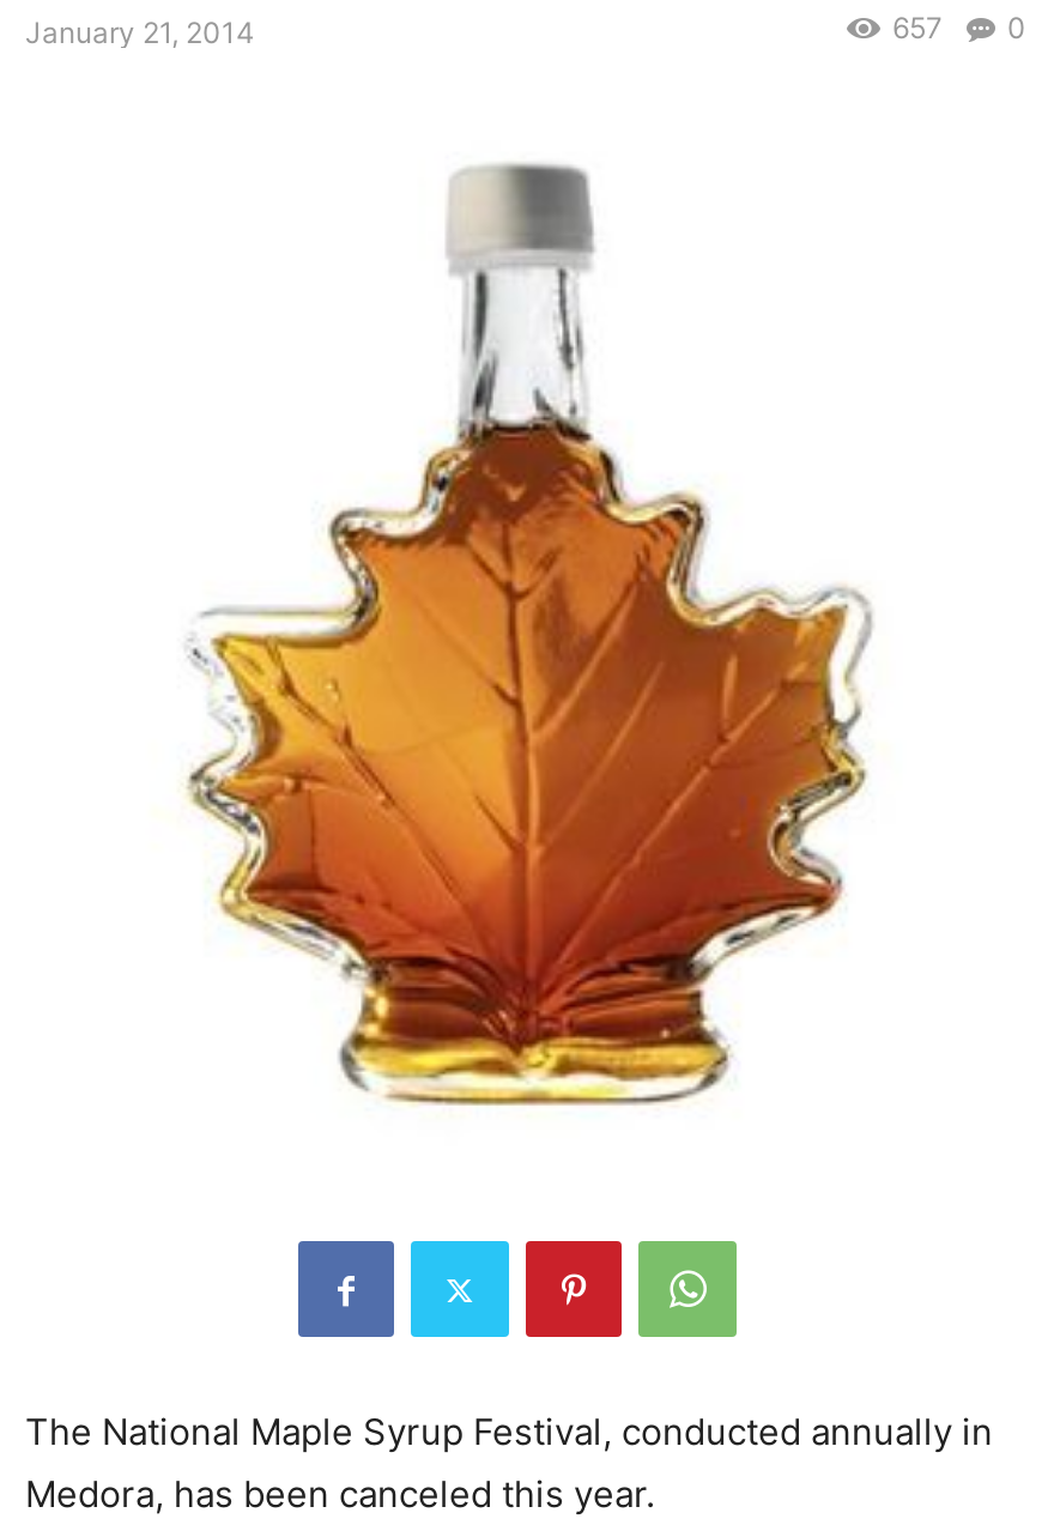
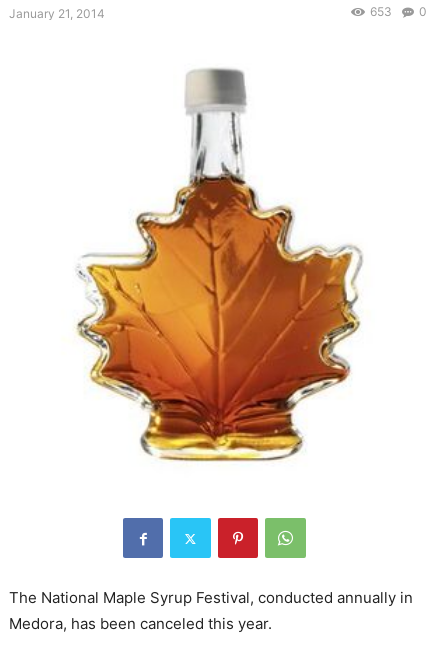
[892,10,1026,46] 657 0 -> [370,4,427,19] 653 0

